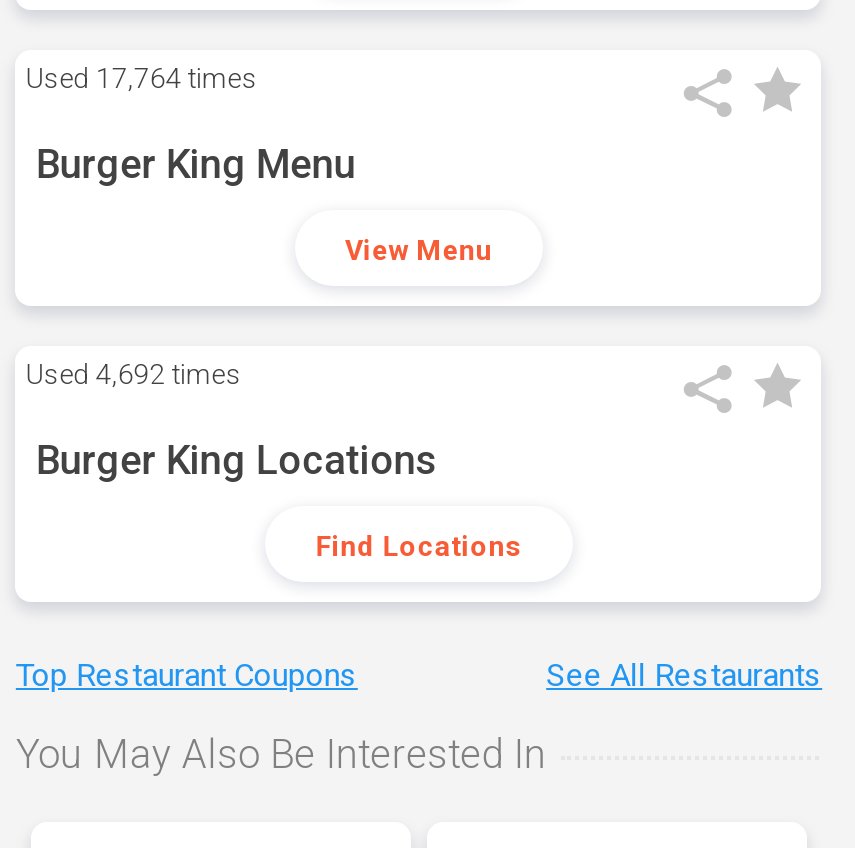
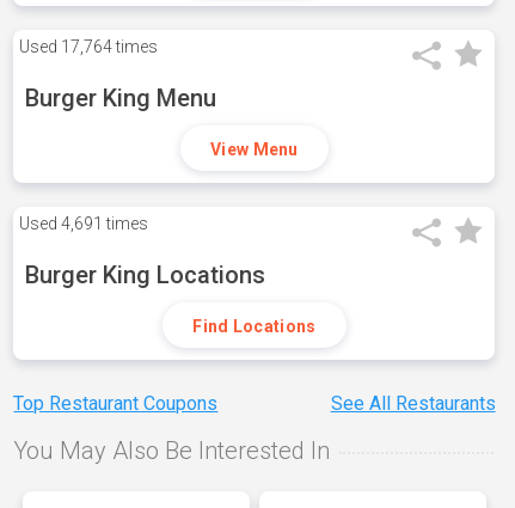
[26,358,242,390] Used 4,692 times -> [20,214,149,233] Used 4,691 times

